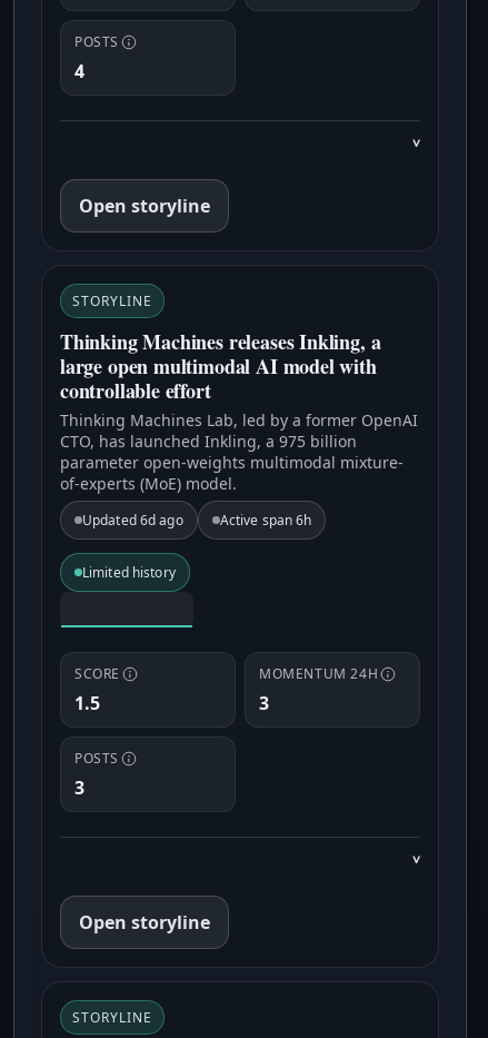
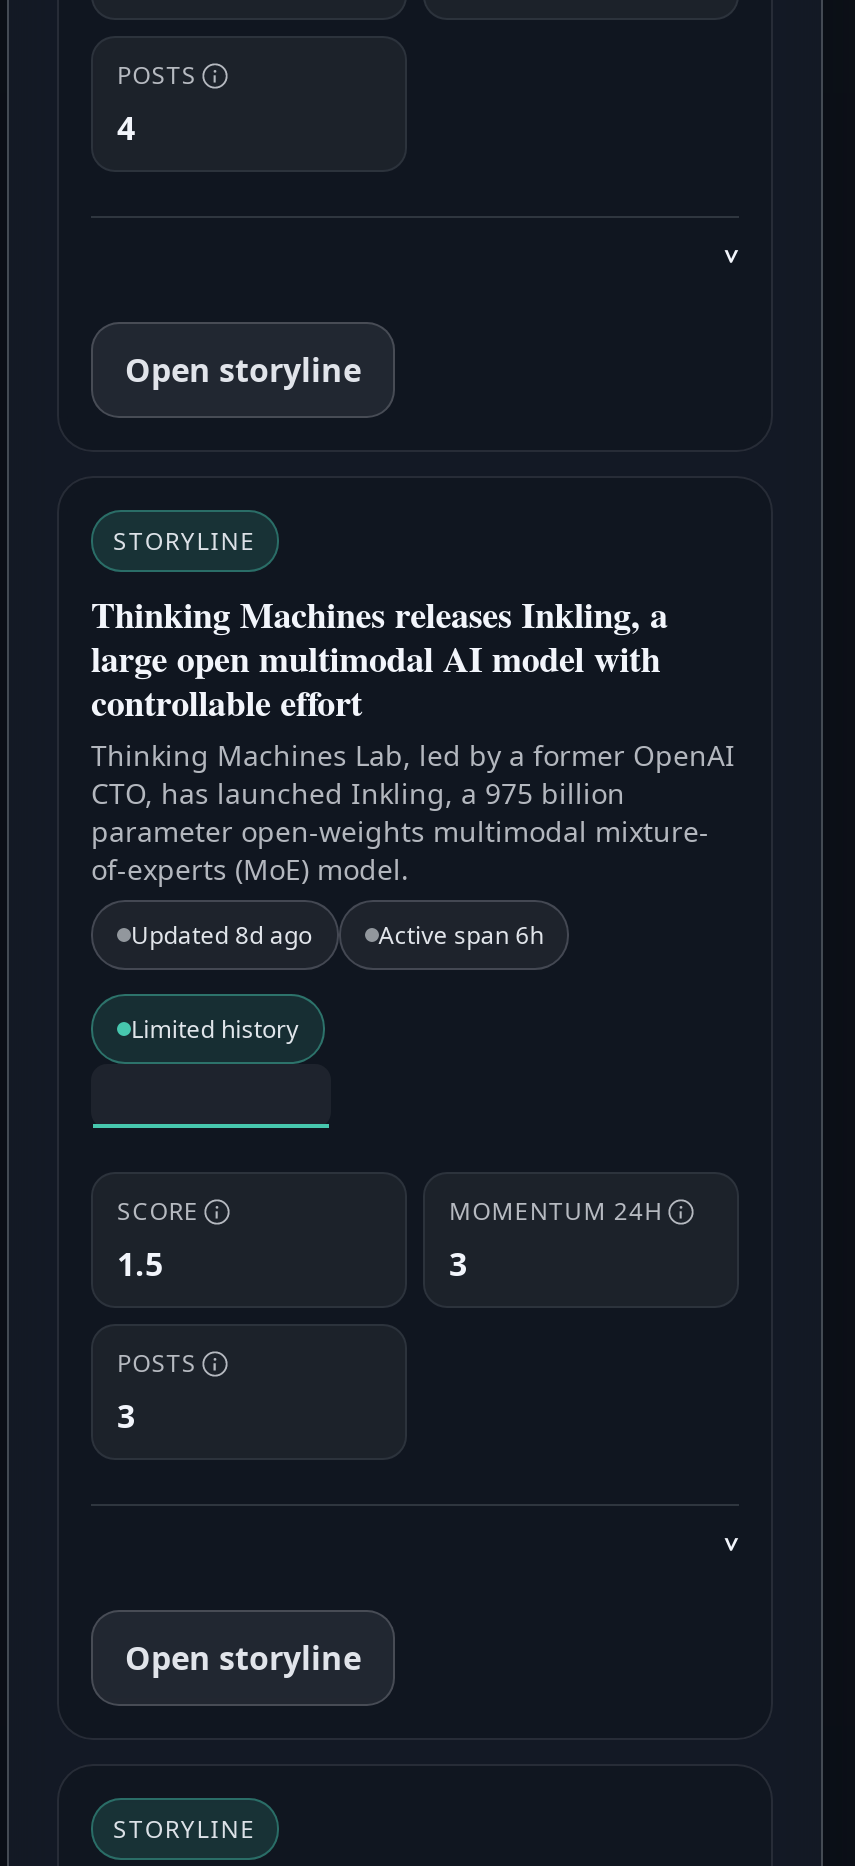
[82,511,312,530] Updated 6d ago Active span 6h -> [131,918,544,952] Updated 8d ago Active span 6h

